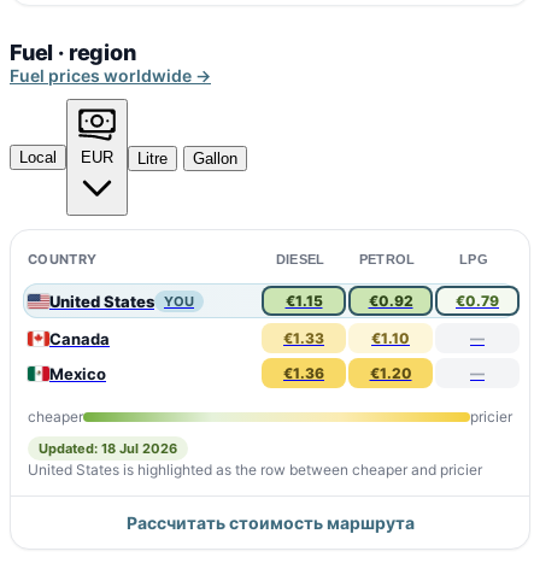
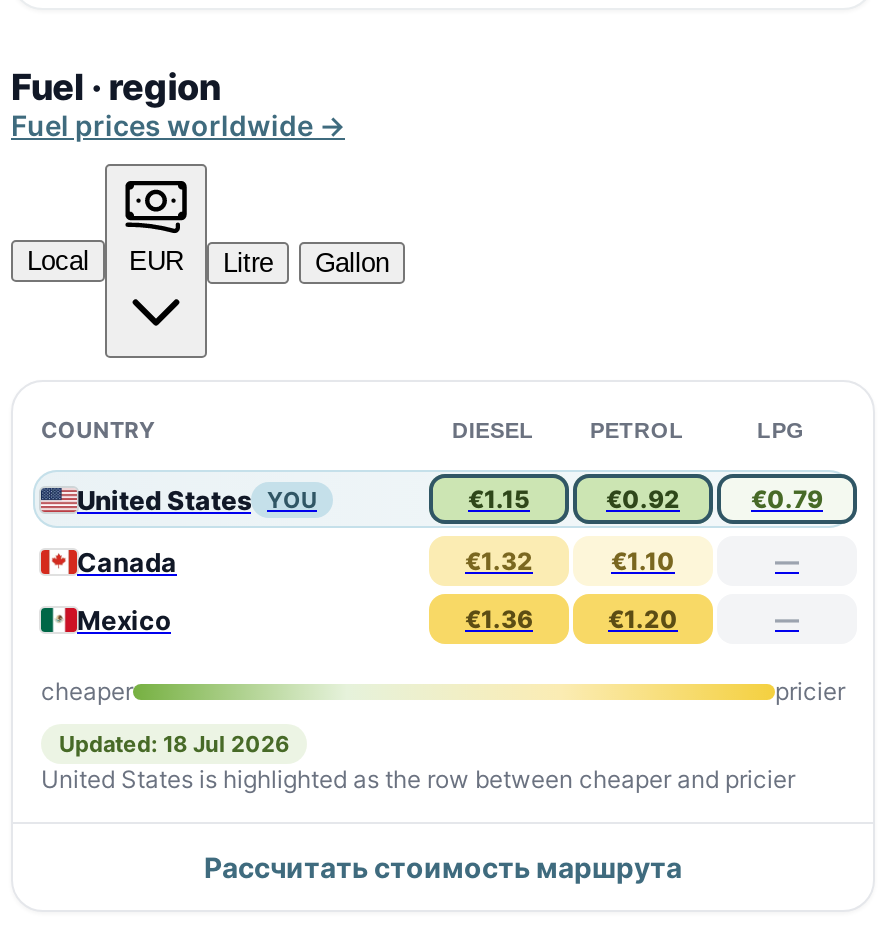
[283,329,324,347] €1.33 -> [465,546,533,576] €1.32

